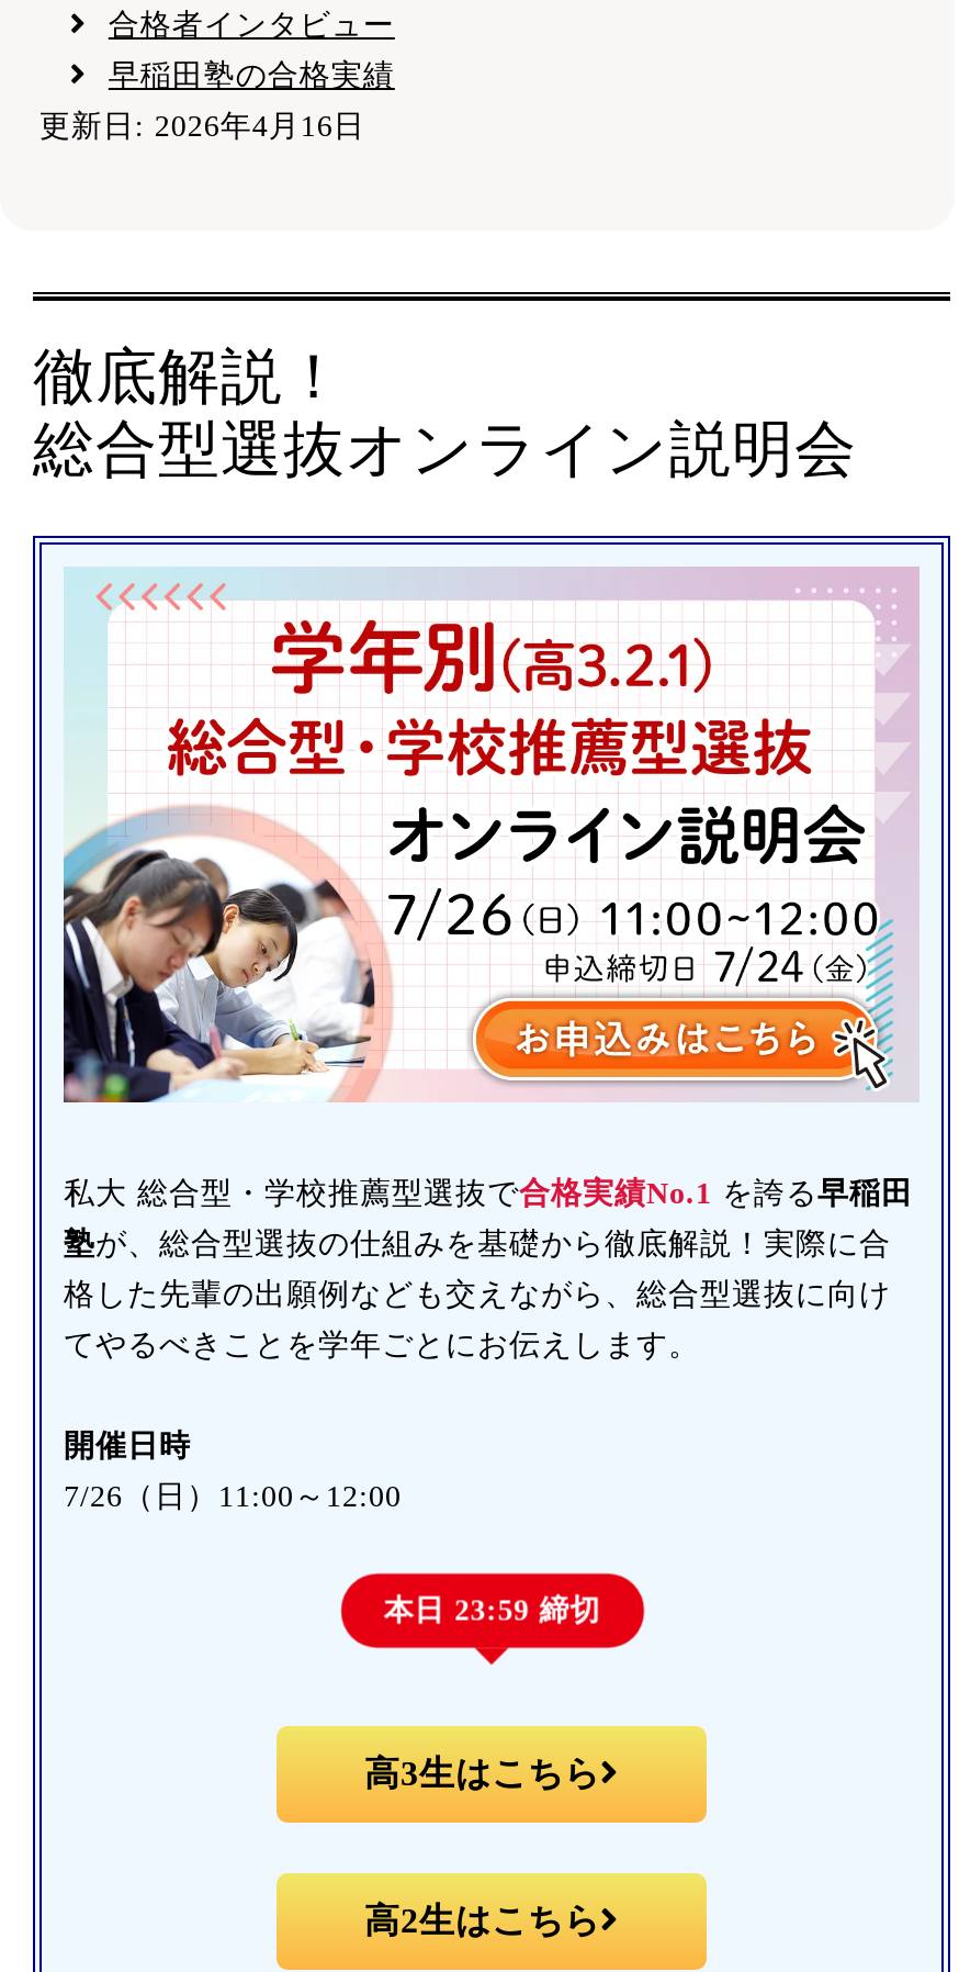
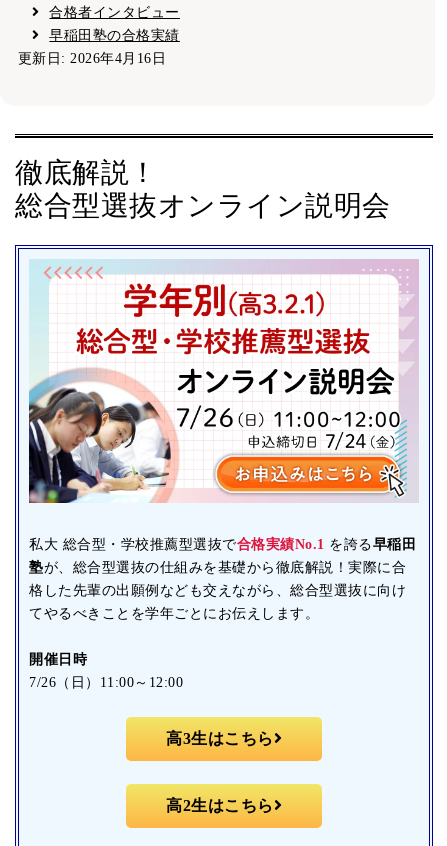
[381,1594,603,1626] 本日 23:59 締切 -> none

